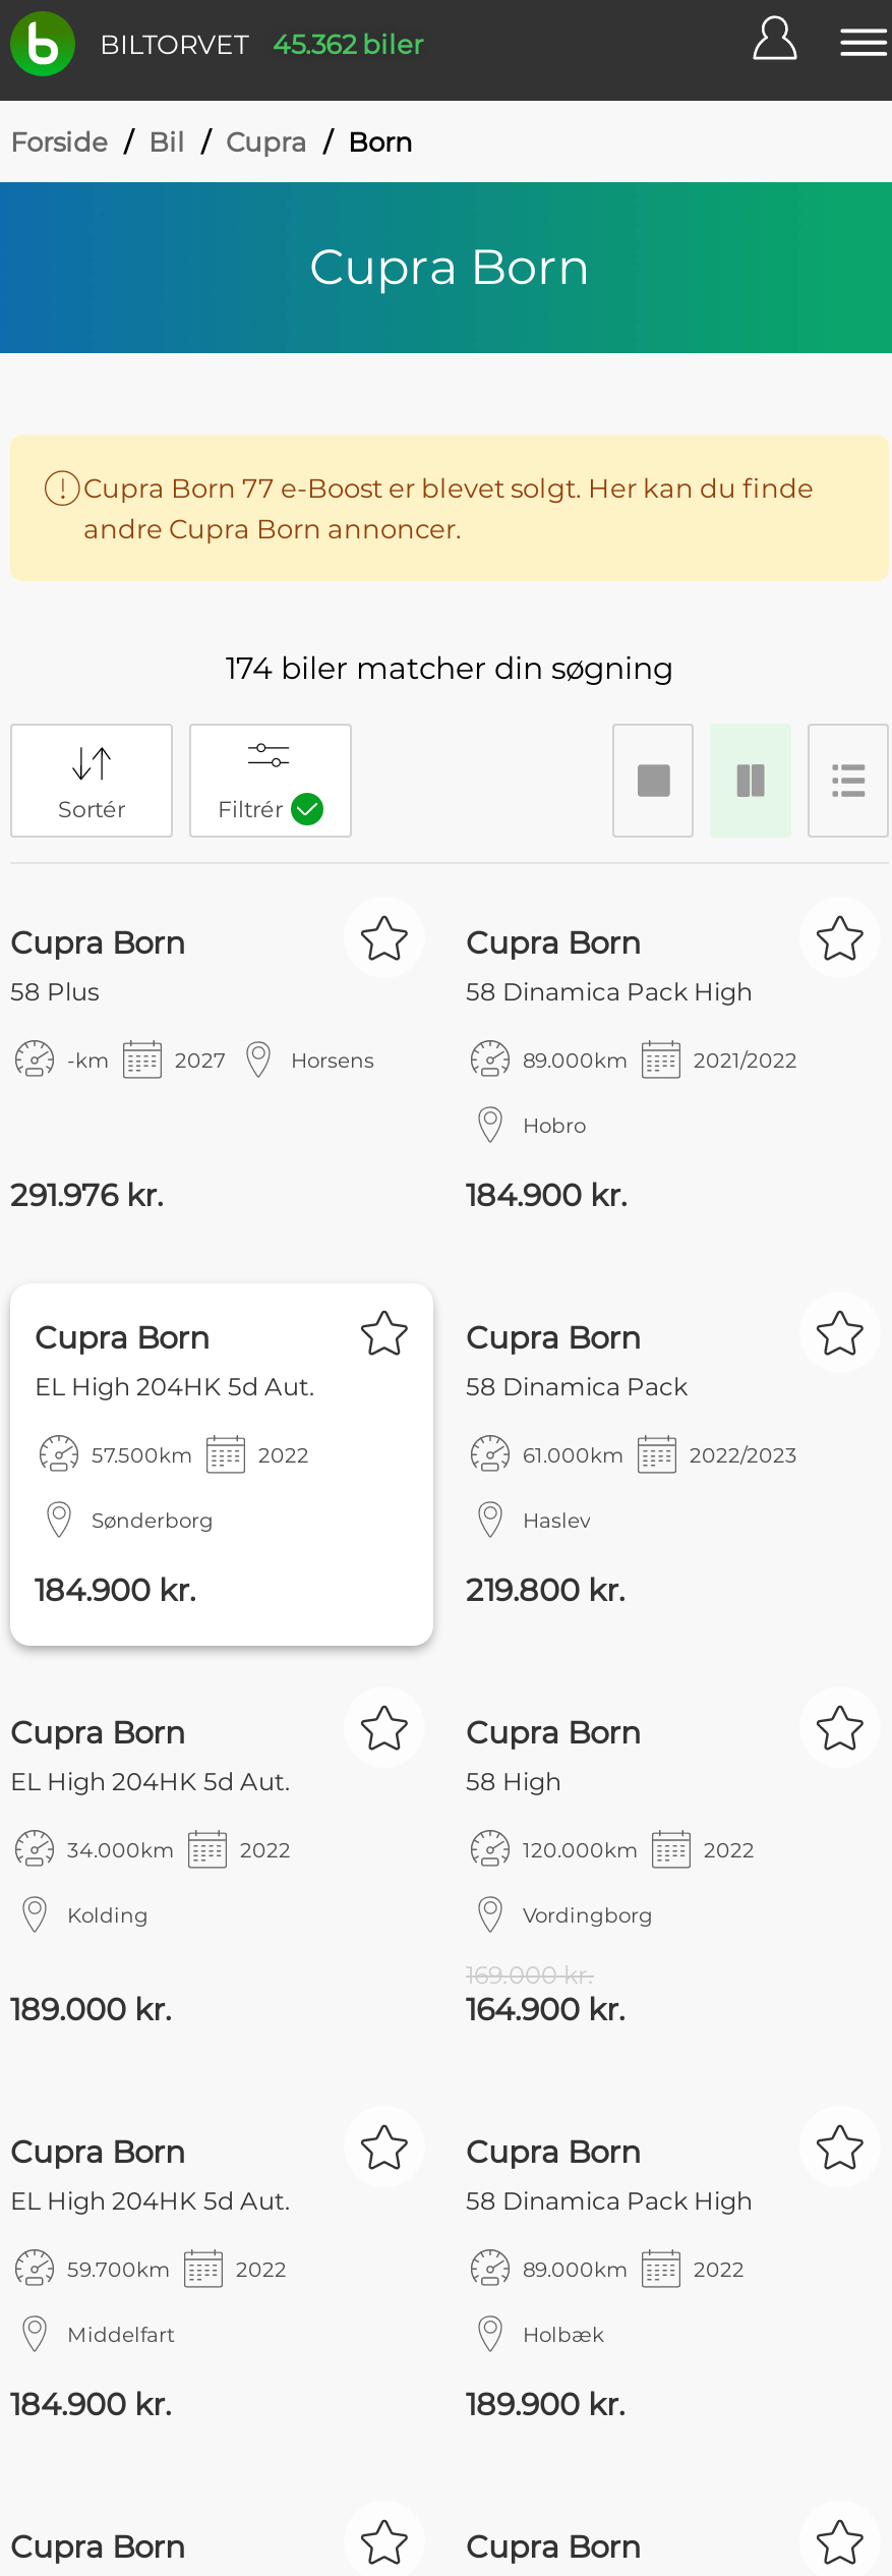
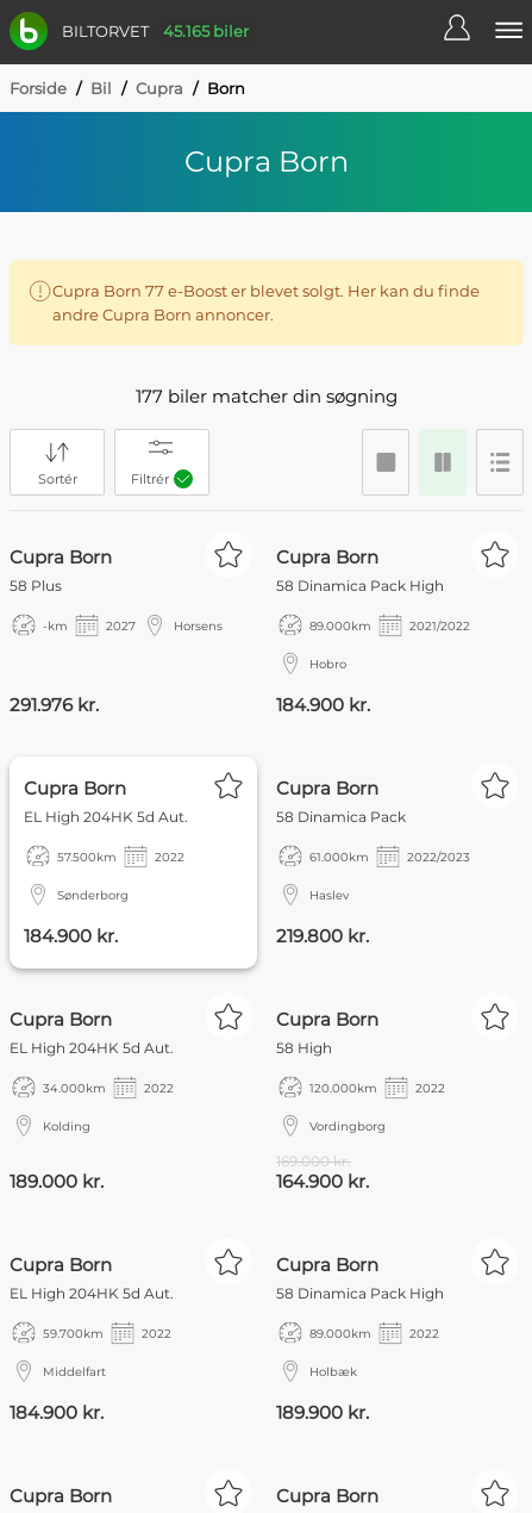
[100,26,423,60] BILTORVET 45.362 biler -> [62,21,249,41] BILTORVET 45.165 biler
[226,648,673,687] 174 biler matcher din søgning -> [136,385,398,407] 177 biler matcher din søgning

